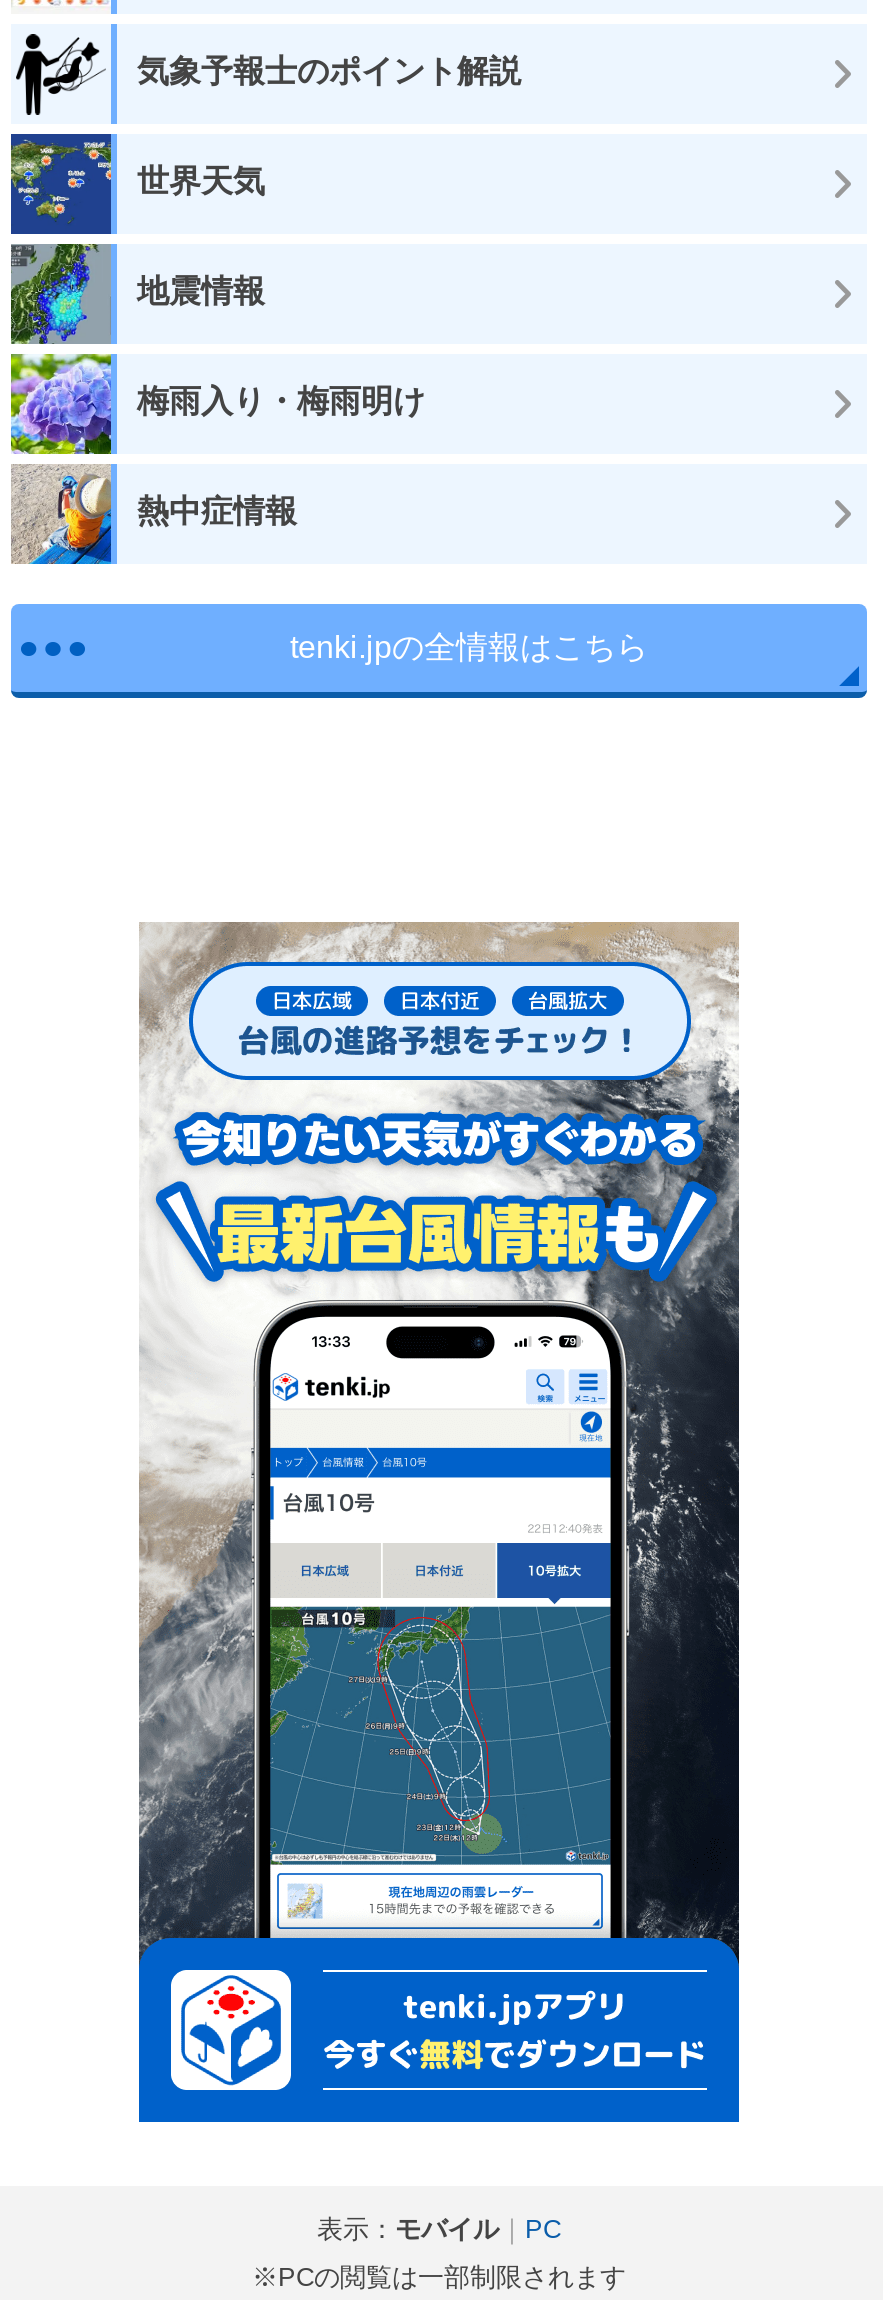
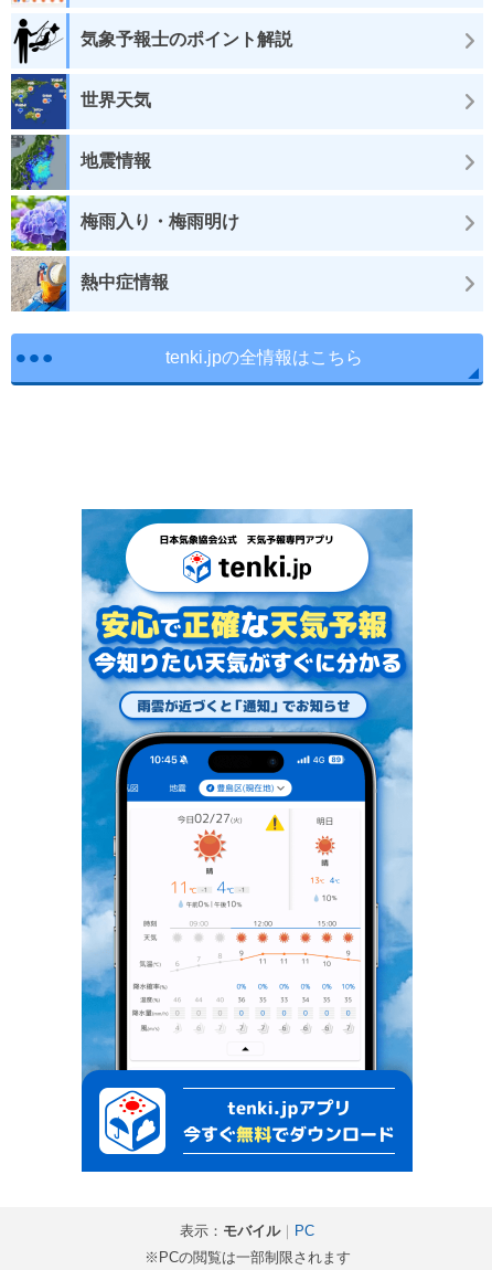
[137,920,741,1962] [image] -> [81,508,414,1082] [image]

